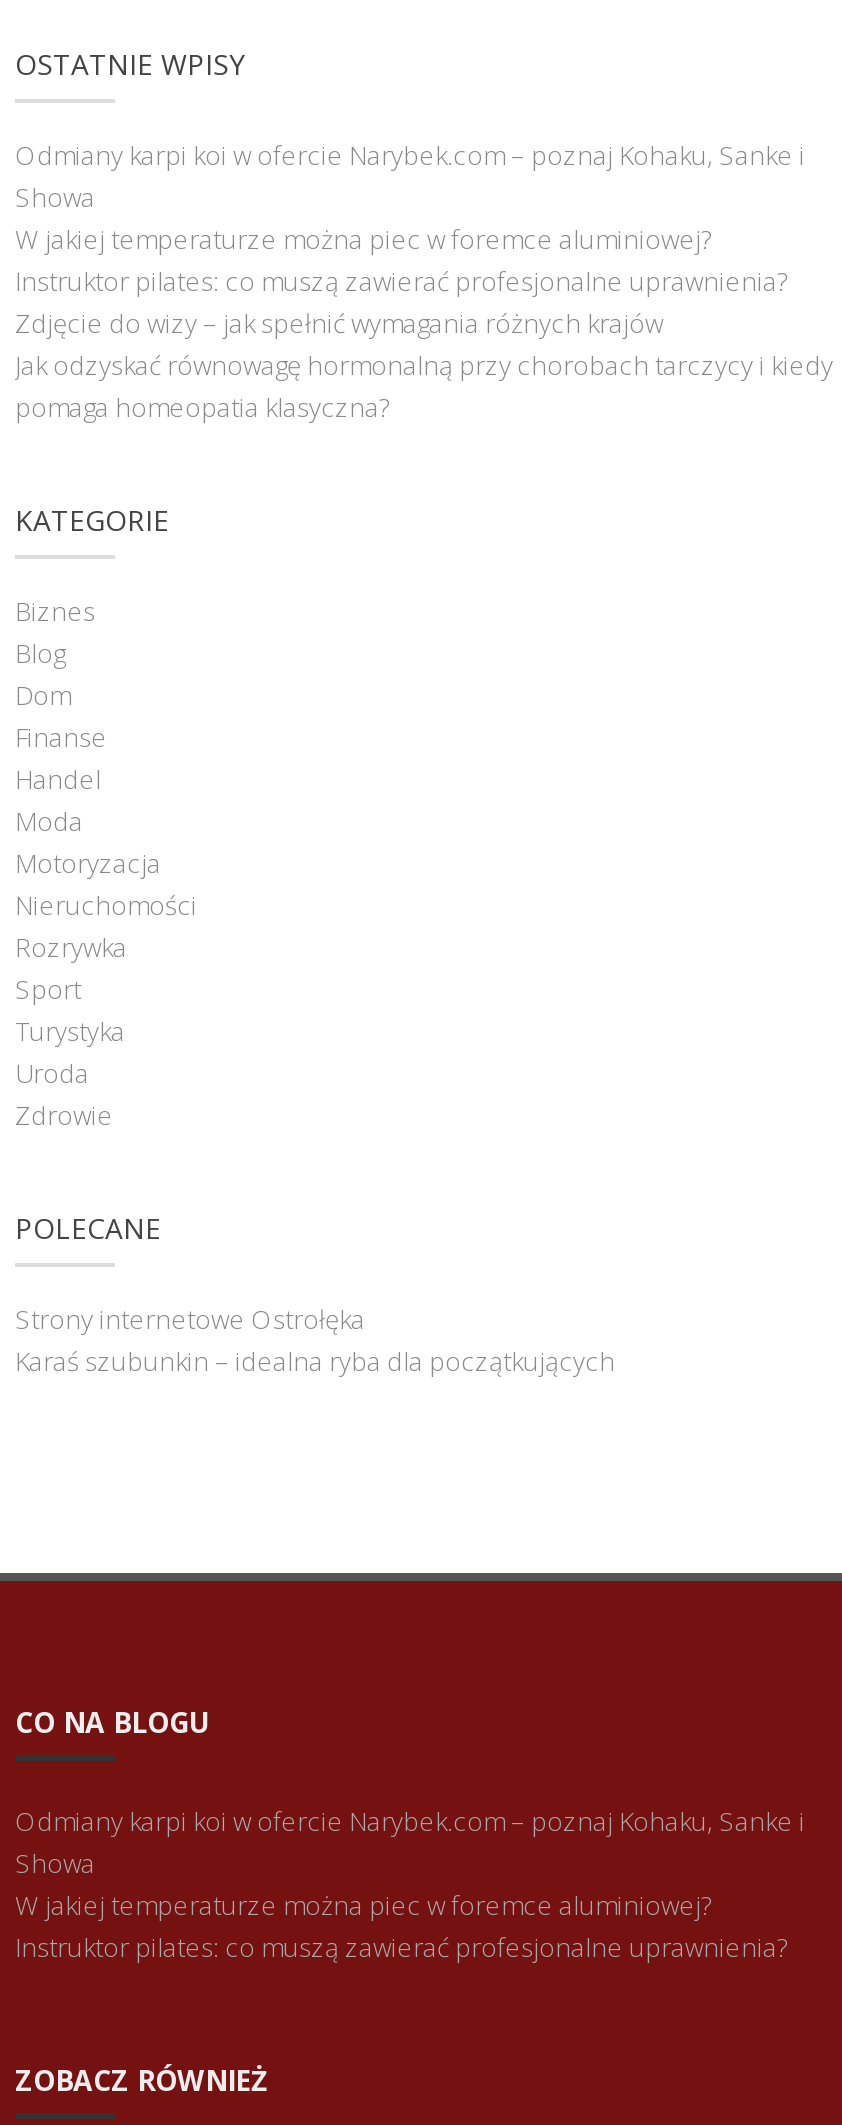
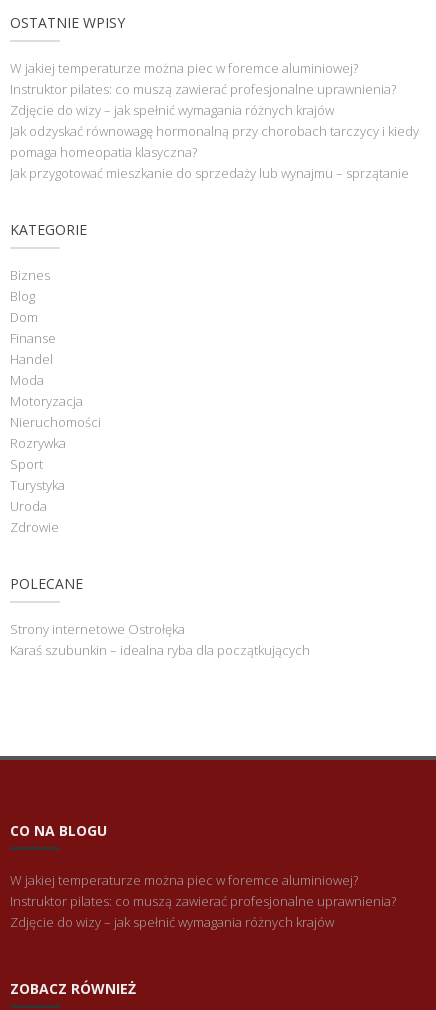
[15,137,805,215] Odmiany karpi koi w ofercie Narybek.com – poznaj Kohaku, Sanke i | Showa -> none
none -> [10,164,409,182] Jak przygotować mieszkanie do sprzedaży lub wynajmu – sprzątanie
[15,1803,805,1881] Odmiany karpi koi w ofercie Narybek.com – poznaj Kohaku, Sanke i | Showa -> none
moved [15,1887,787,1965] -> [10,871,396,910]: W jakiej temperaturze można piec w foremce aluminiowej? | Instruktor pilates: co muszą zawierać profesjonalne uprawnienia?
none -> [10,913,334,931] Zdjęcie do wizy – jak spełnić wymagania różnych krajów

